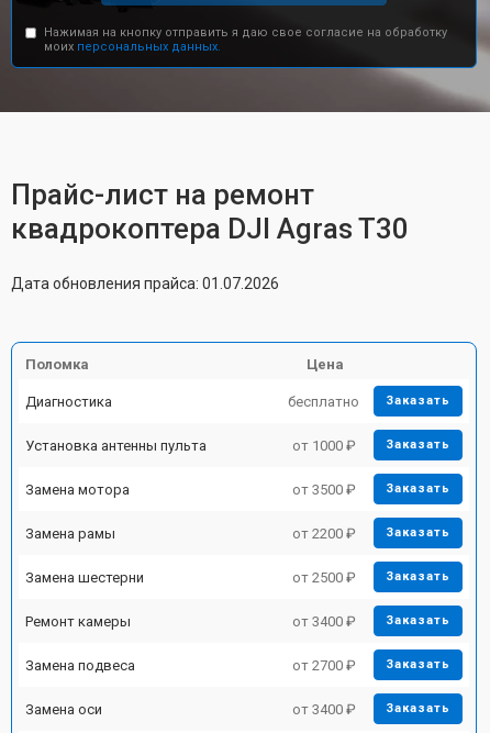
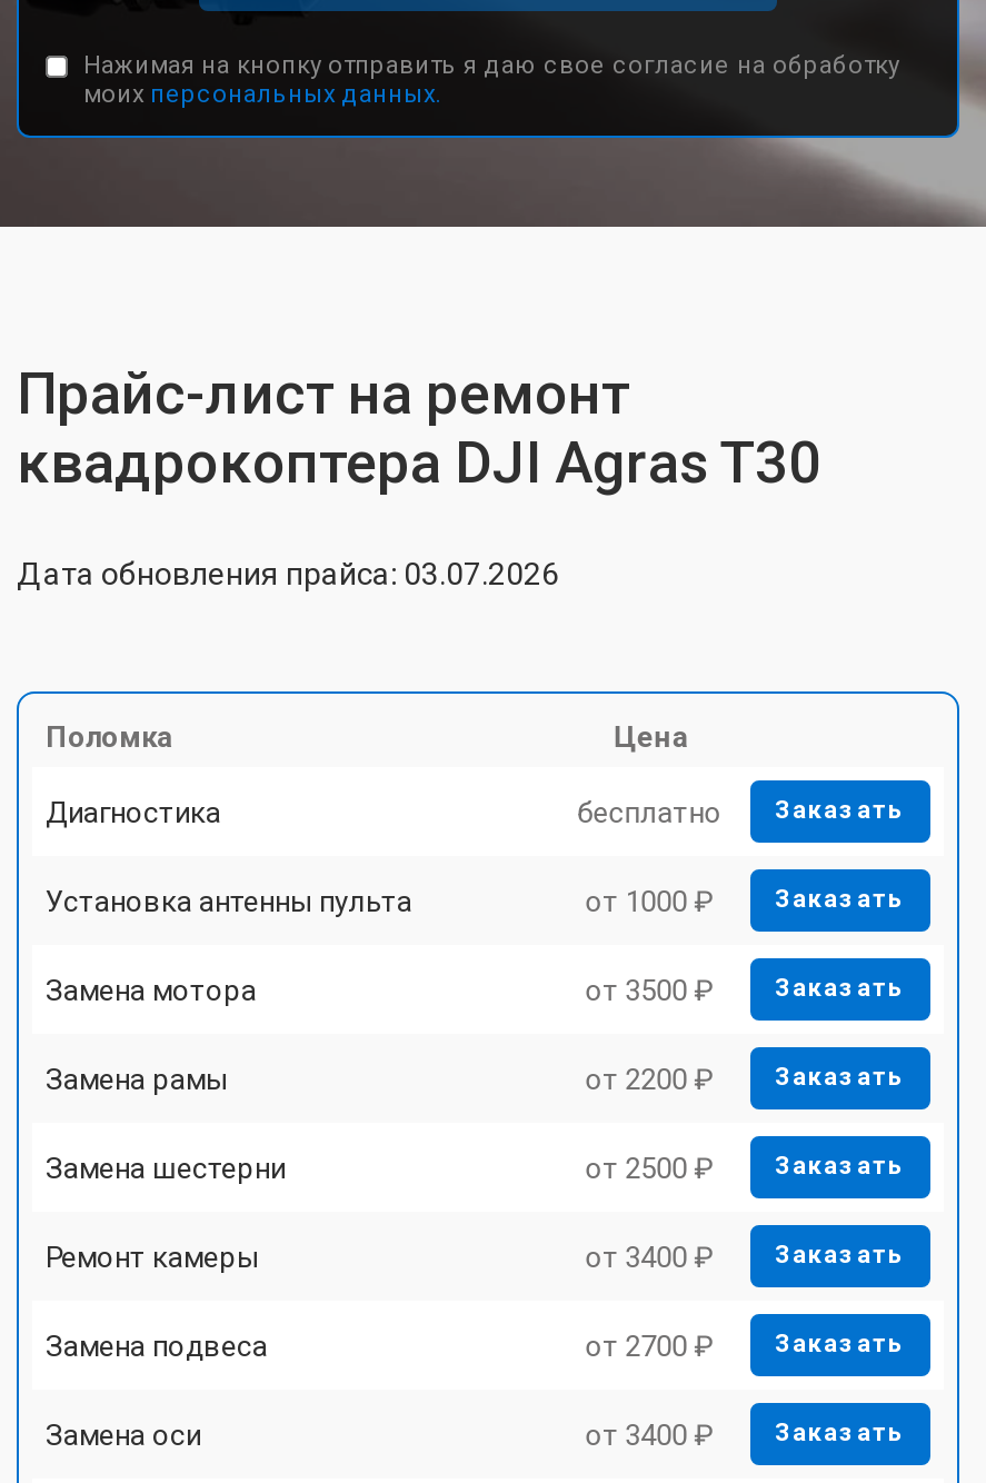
[11,275,279,292] Дата обновления прайса: 01.07.2026 -> [17,556,559,591] Дата обновления прайса: 03.07.2026

